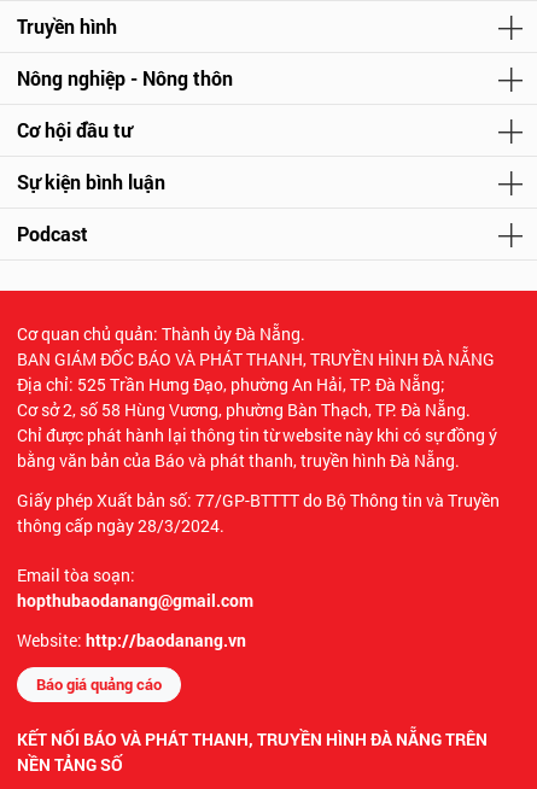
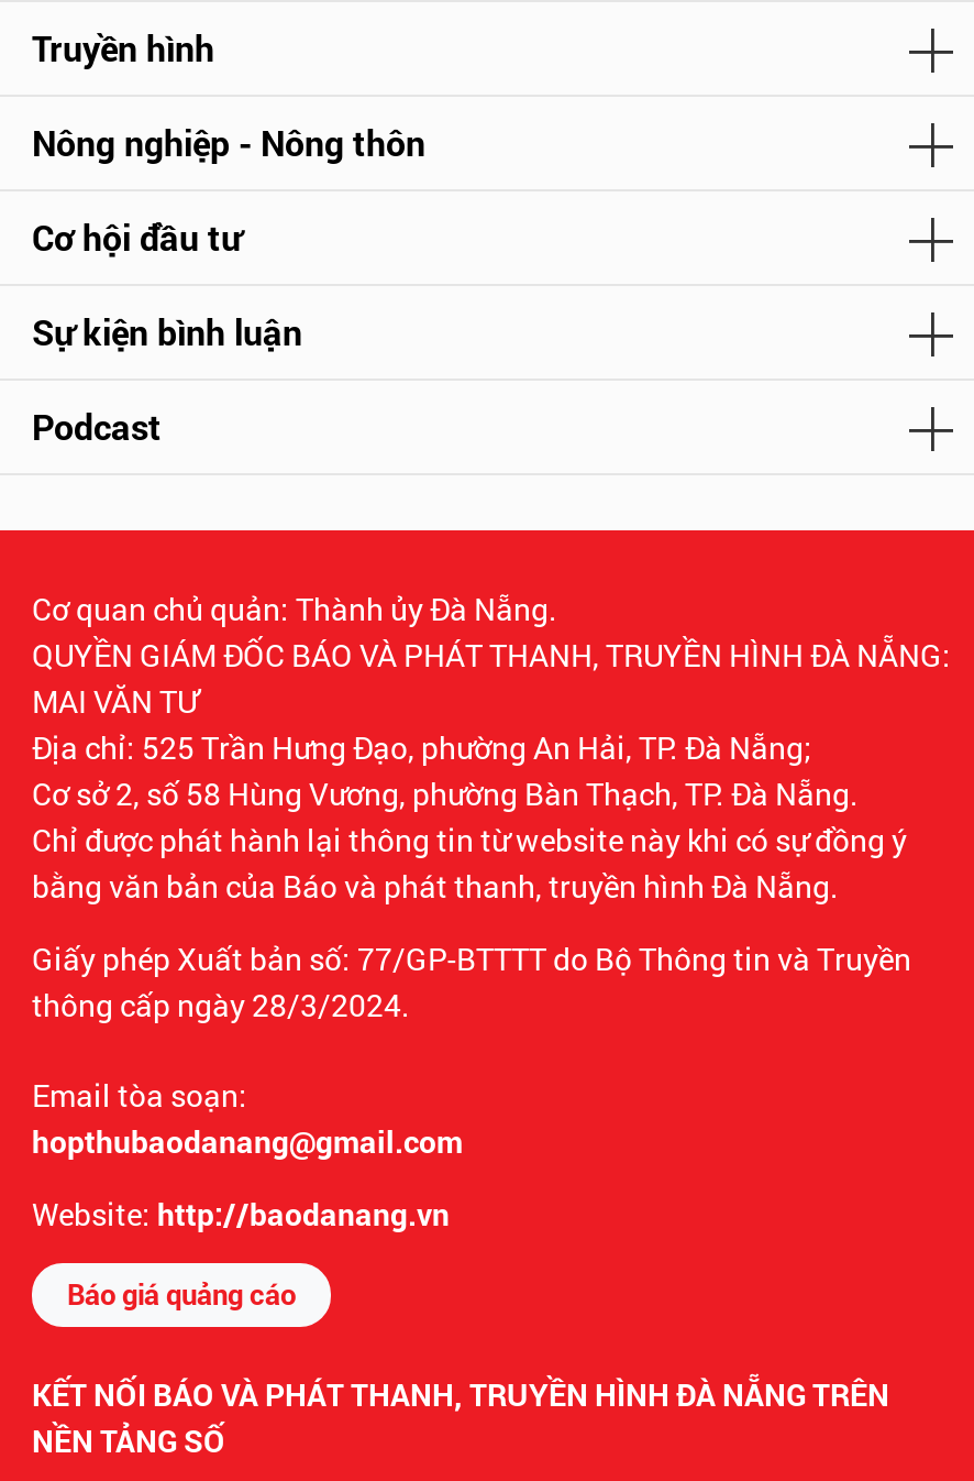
[17,347,495,370] BAN GIÁM ĐỐC BÁO VÀ PHÁT THANH, TRUYỀN HÌNH ĐÀ NẴNG -> [32,634,951,722] QUYỀN GIÁM ĐỐC BÁO VÀ PHÁT THANH, TRUYỀN HÌNH ĐÀ NẴNG: | MAI VĂN TƯ

